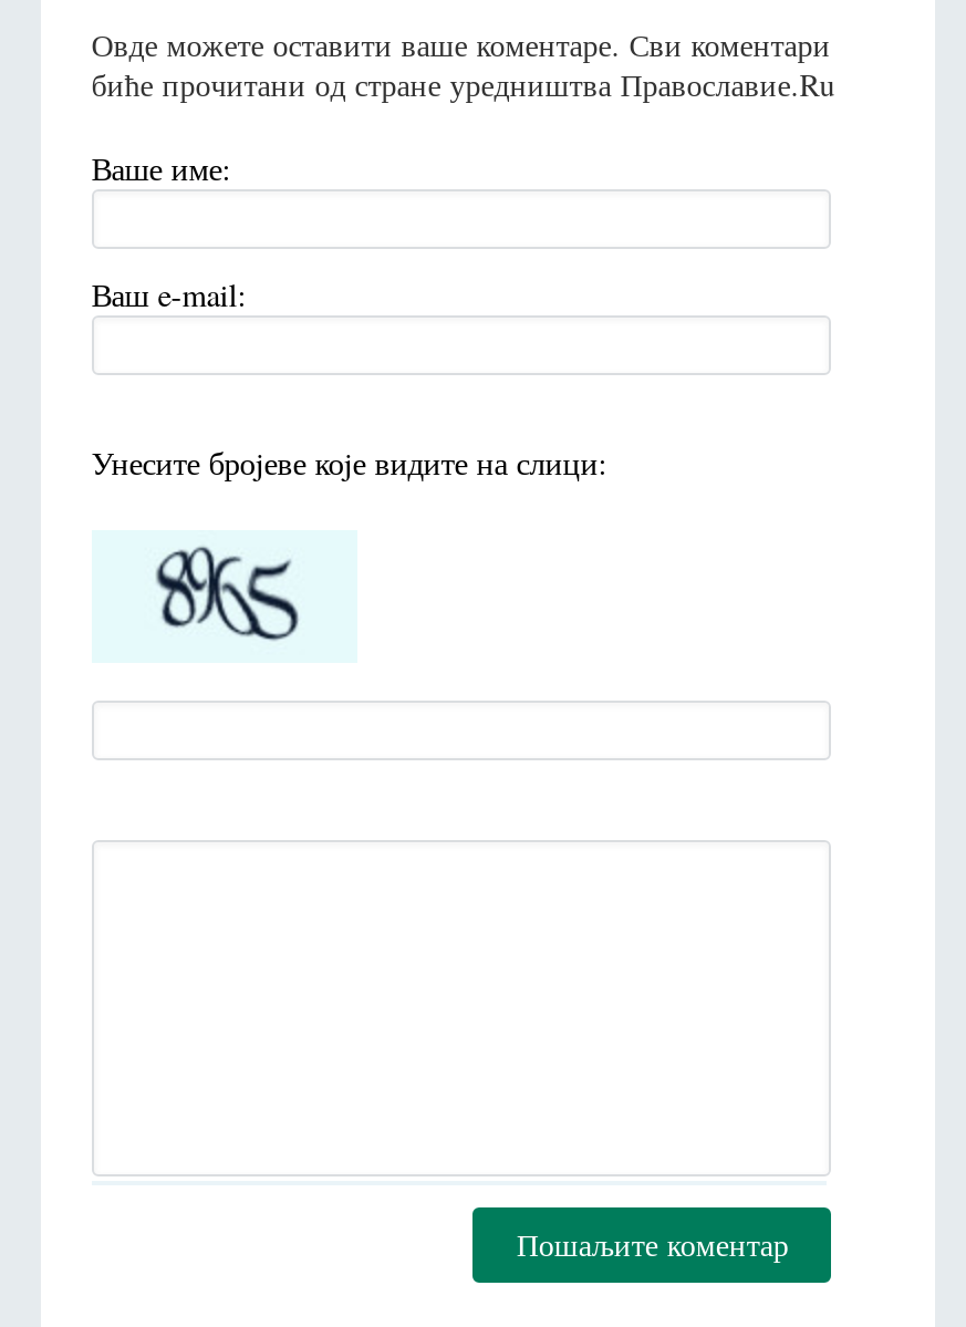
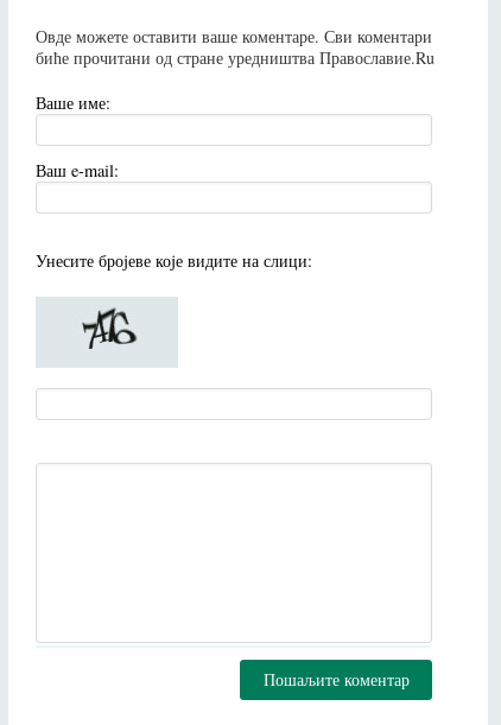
[156,546,300,641] [image] -> [71,306,146,355] [image]

